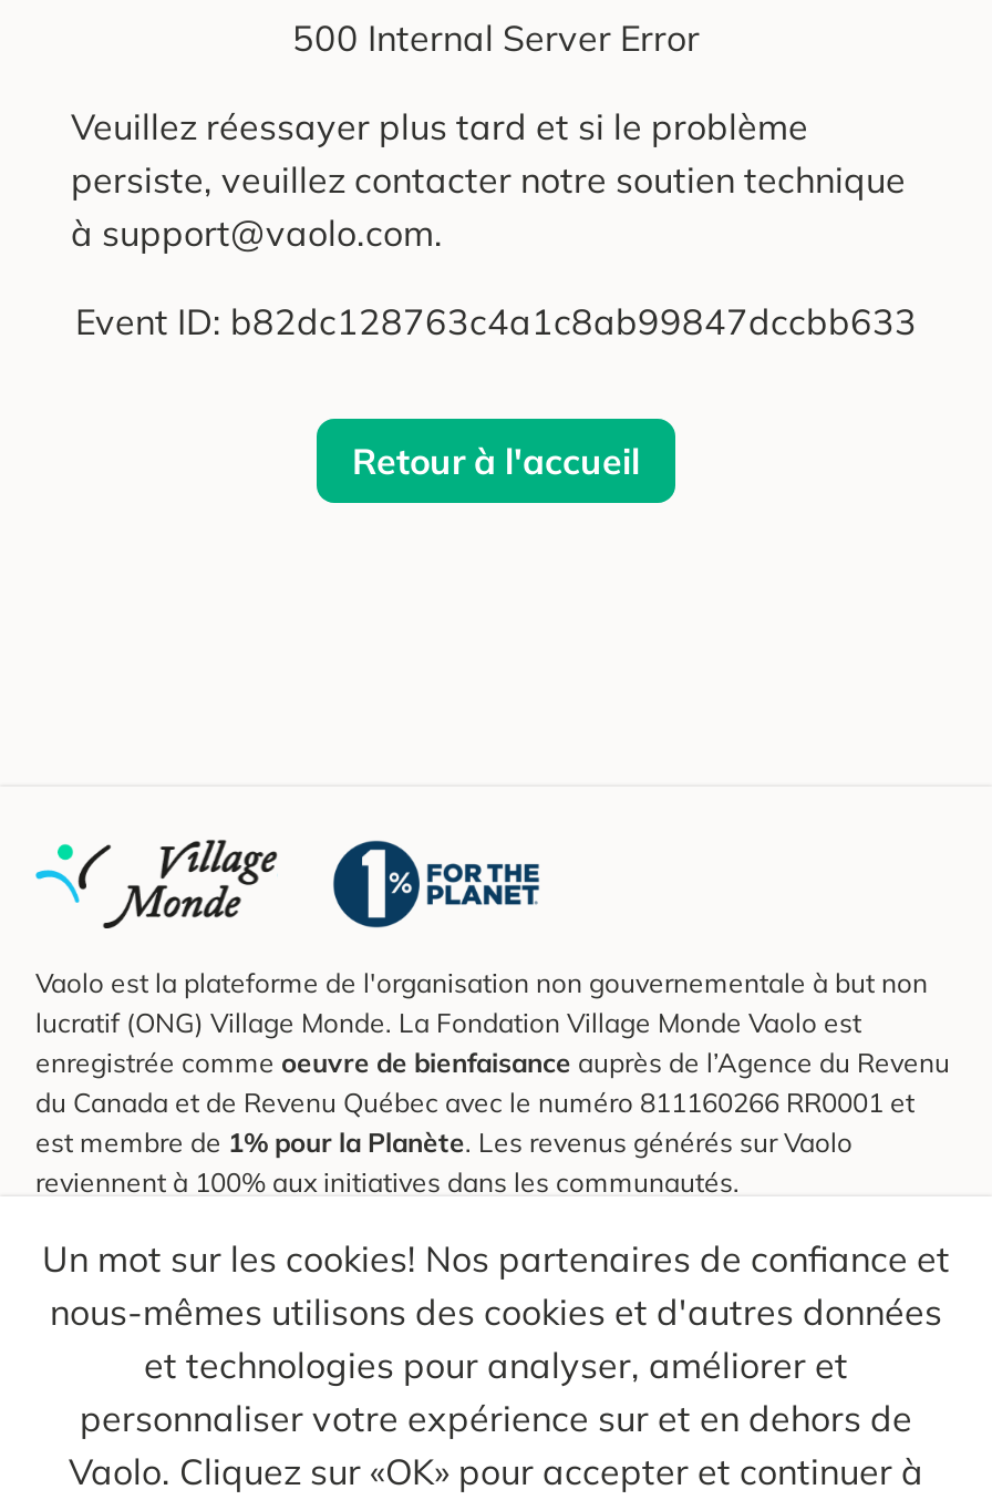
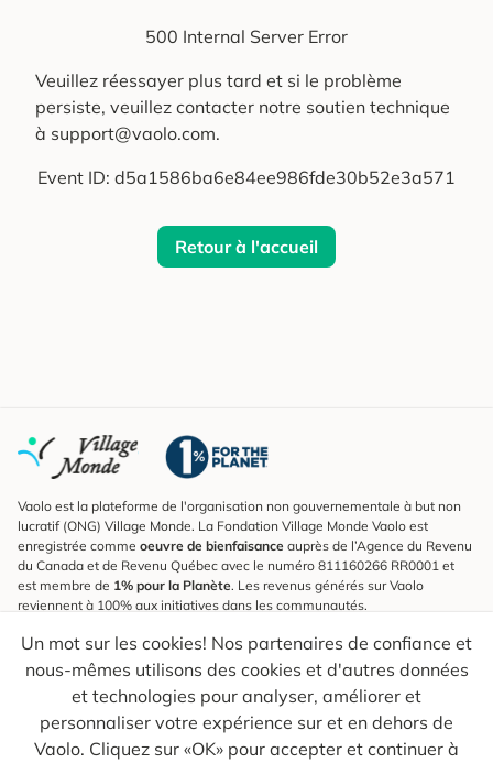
[75,299,917,343] Event ID: b82dc128763c4a1c8ab99847dccbb633 -> [37,166,456,188] Event ID: d5a1586ba6e84ee986fde30b52e3a571

